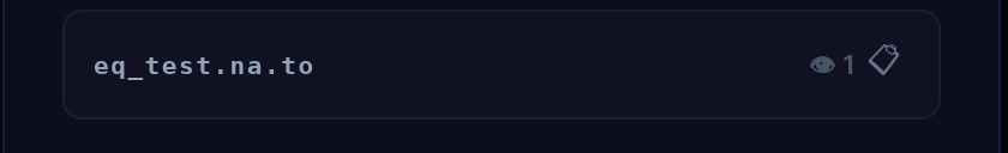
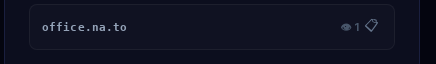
[94,49,315,80] eq_test.na.to -> [42,20,127,33] office.na.to

